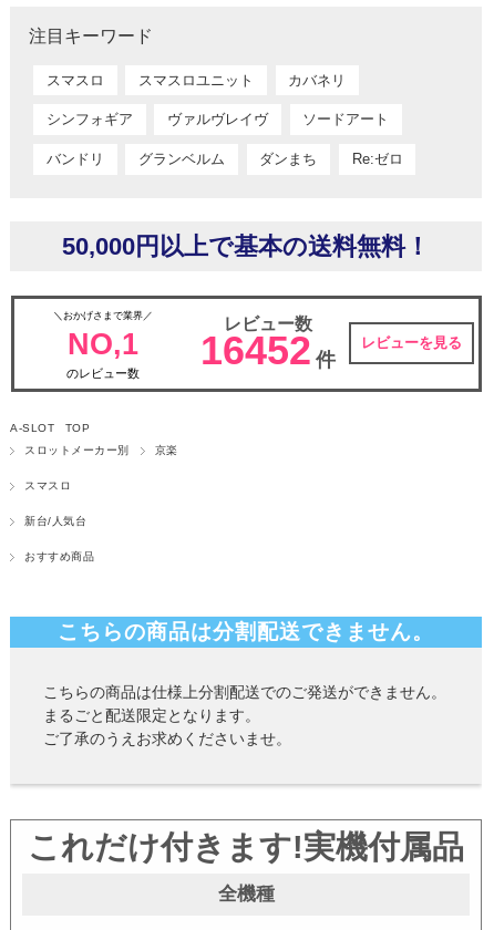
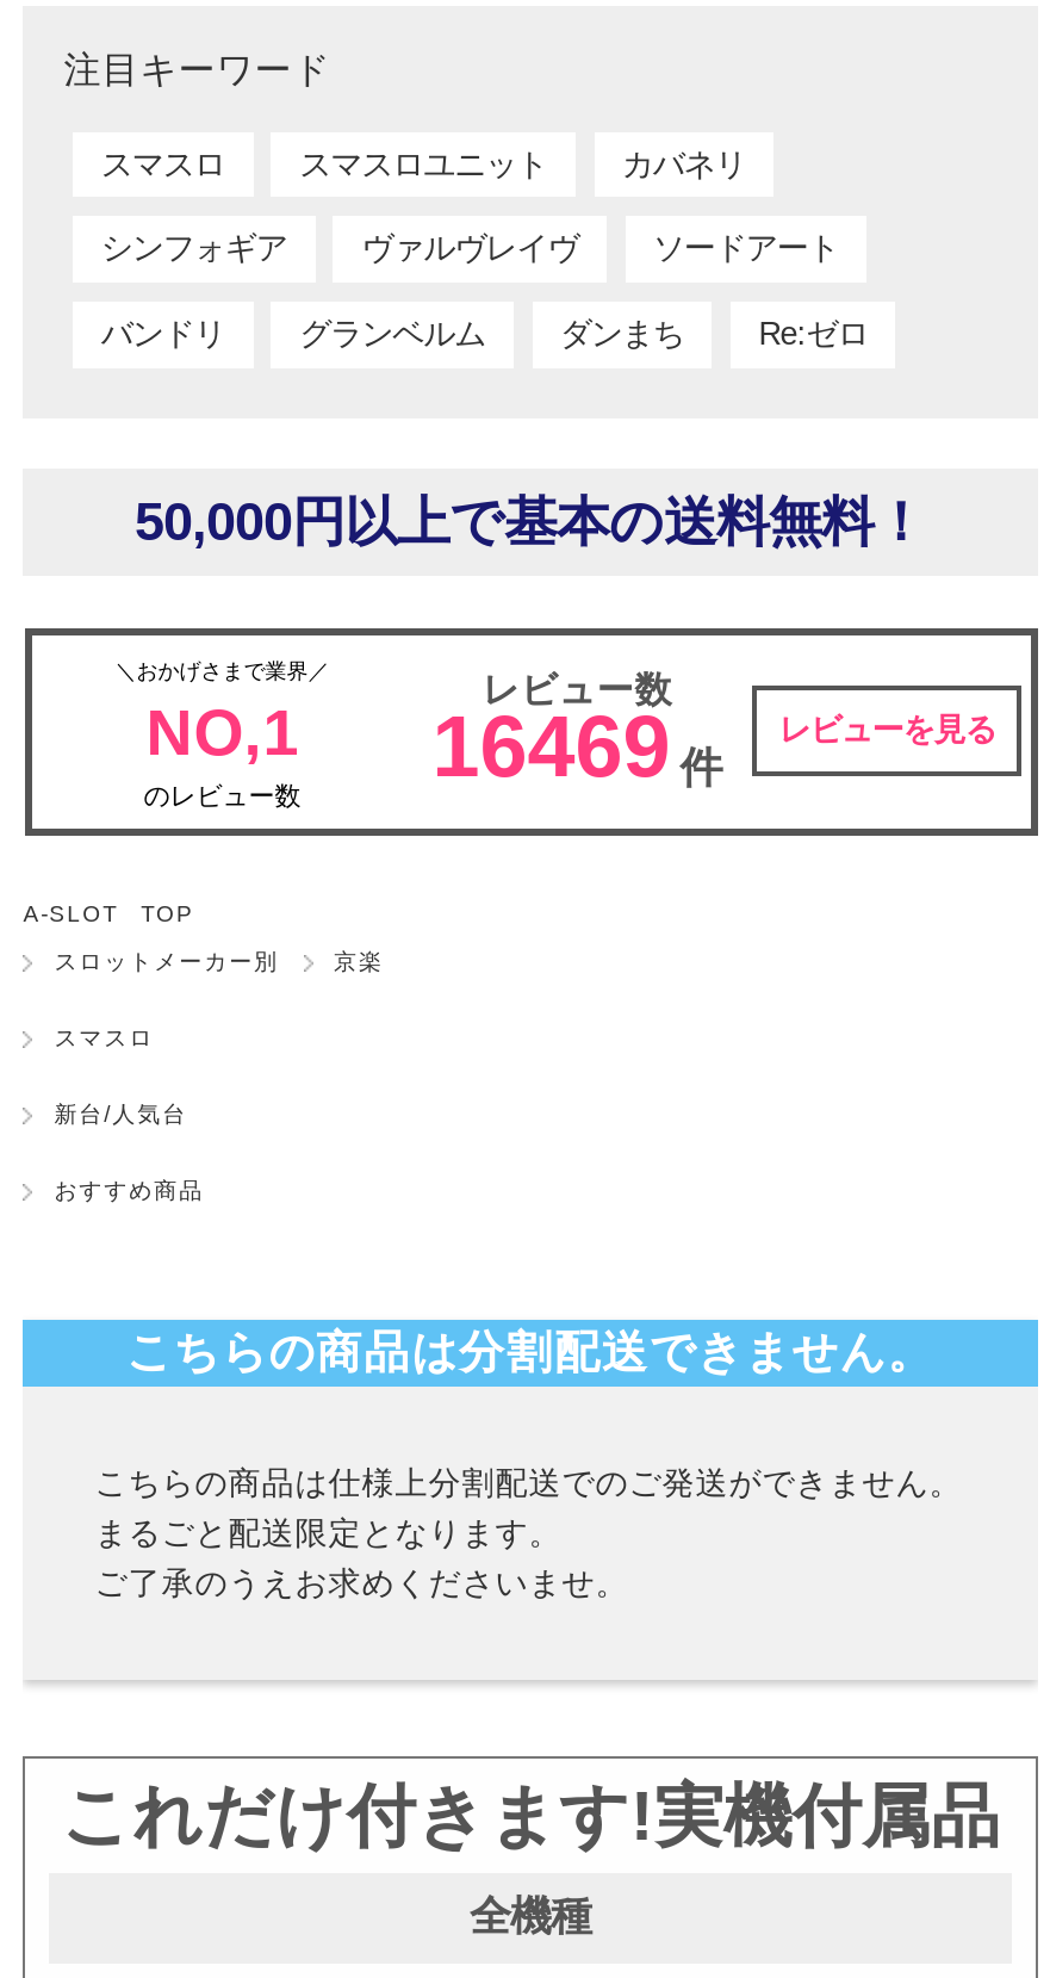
[67,327,462,373] NO,1 16452 件 レビューを見る -> [146,697,996,795] NO,1 16469 件 レビューを見る

